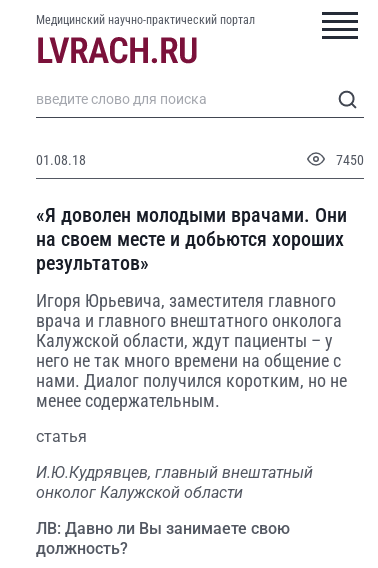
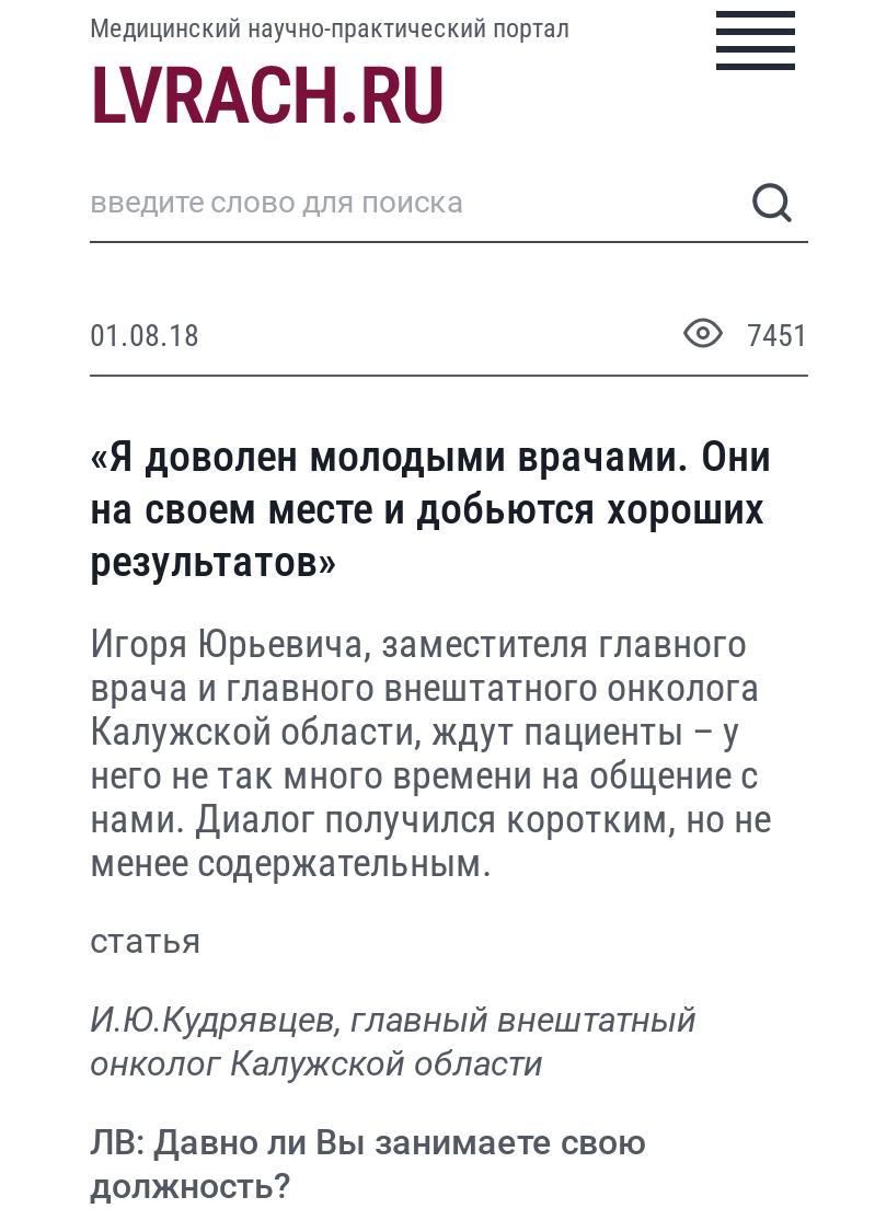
[333,152,364,168] 7450 -> [740,318,808,353] 7451

